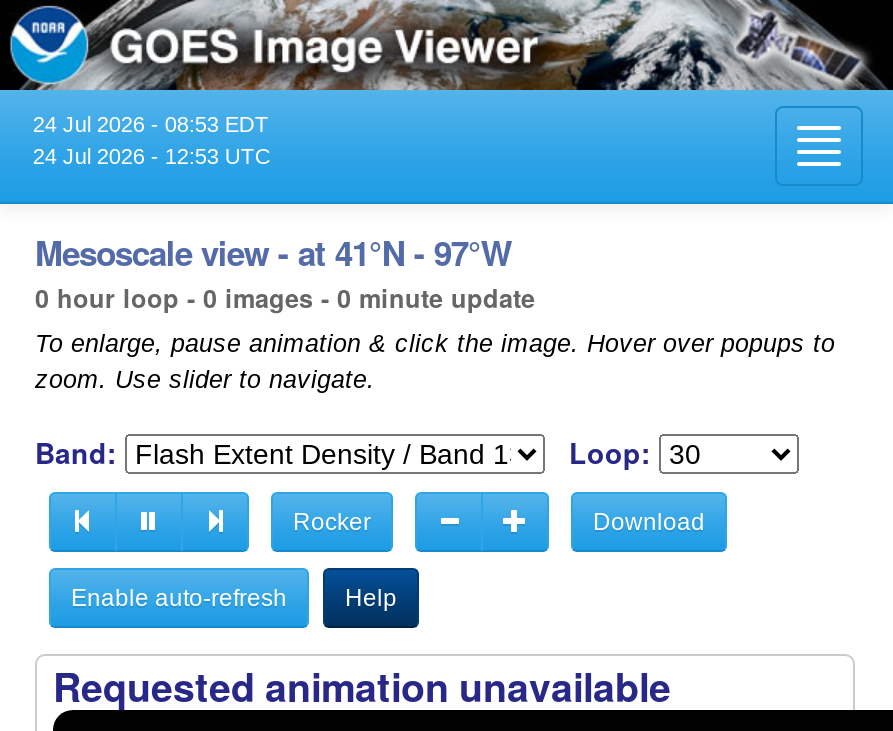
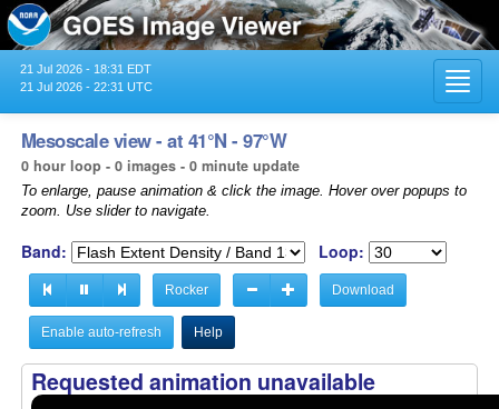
[33,112,269,136] 24 Jul 2026 - 08:53 EDT -> [20,62,151,75] 21 Jul 2026 - 18:31 EDT
[33,144,271,168] 24 Jul 2026 - 12:53 UTC -> [20,80,152,93] 21 Jul 2026 - 22:31 UTC

